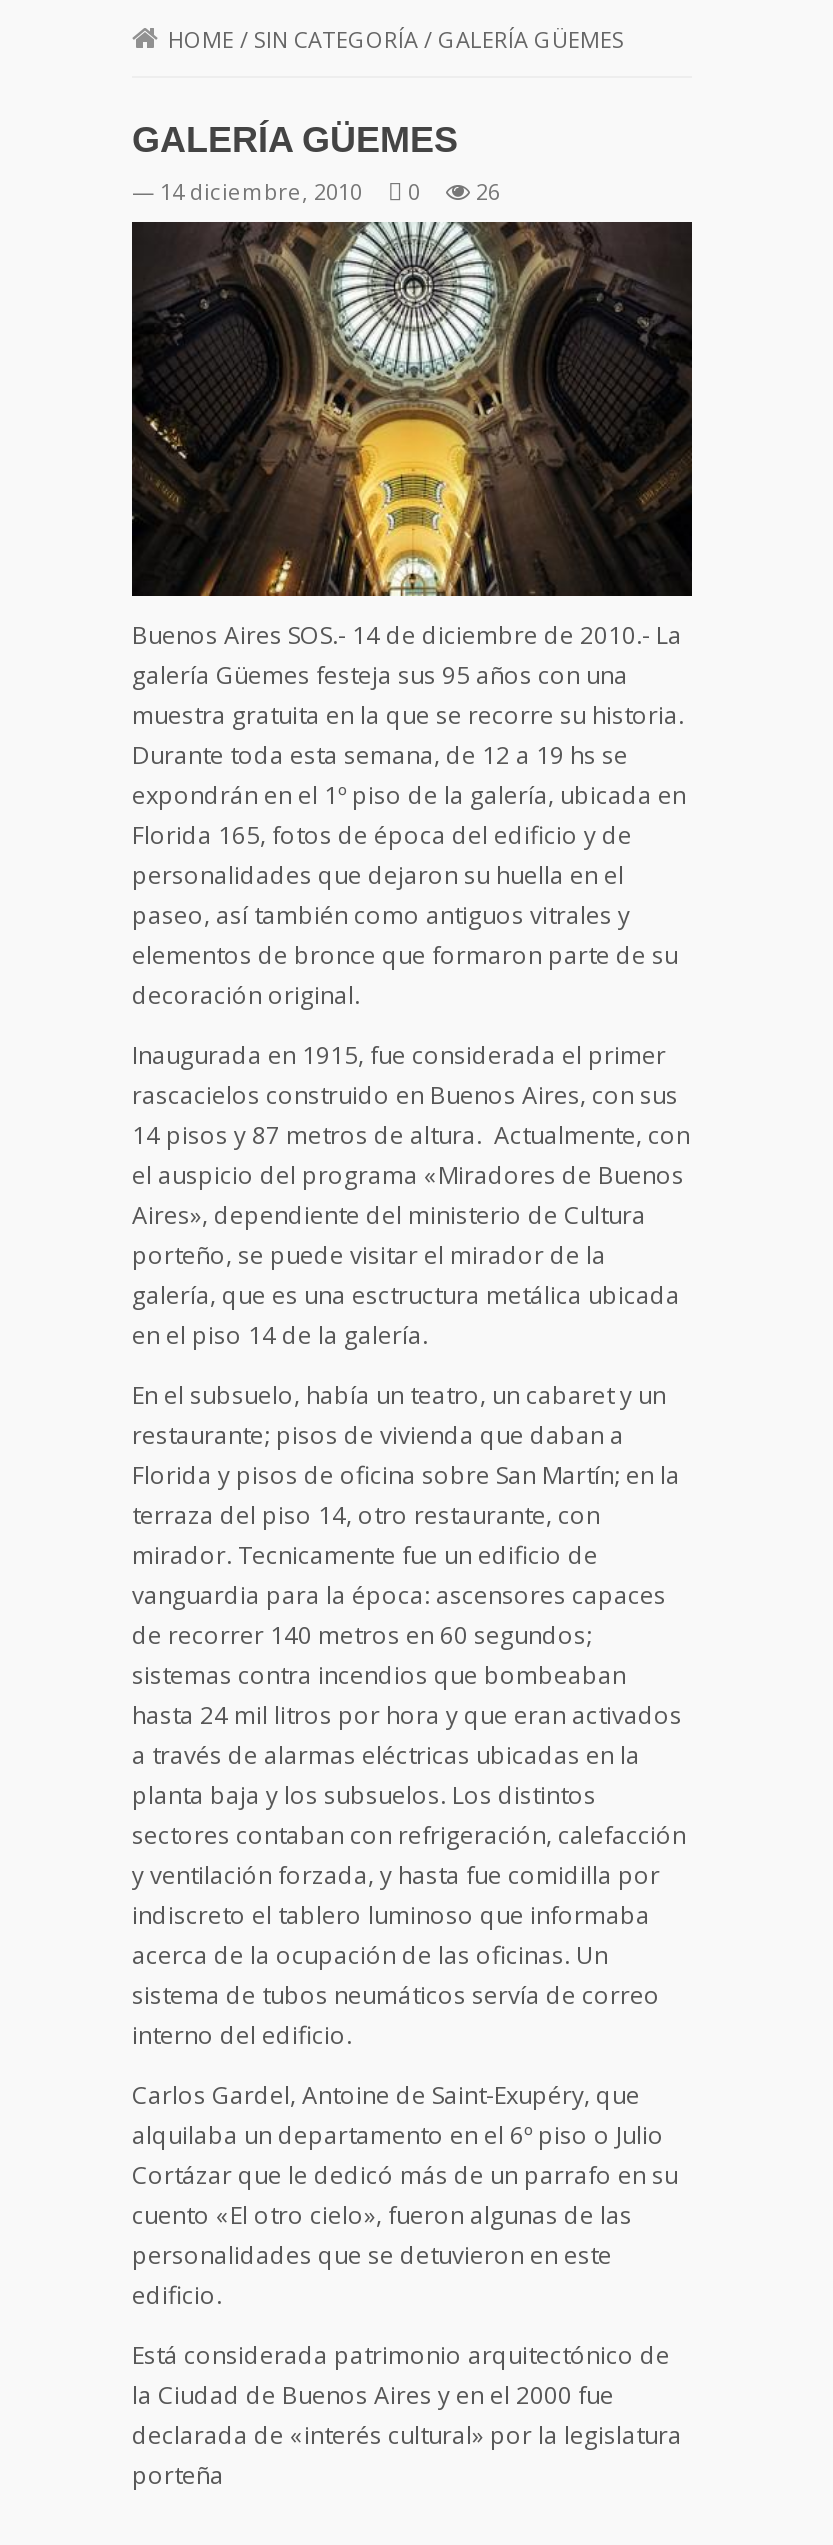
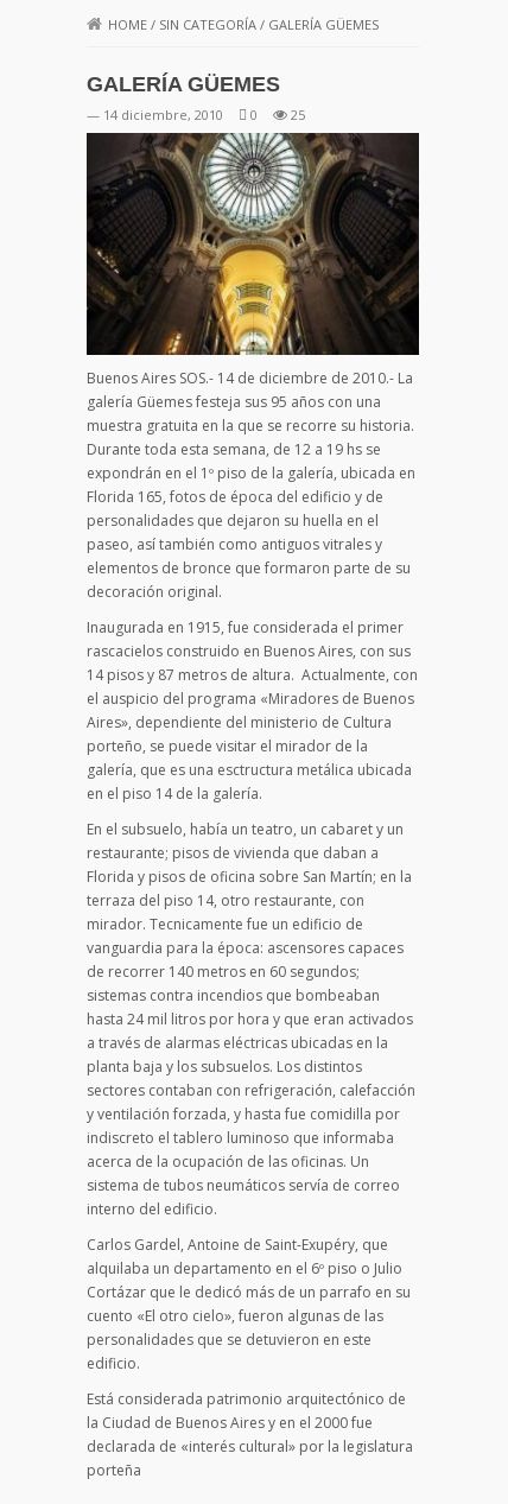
[132,177,500,207] — 14 diciembre, 2010 0 26 -> [87,106,305,124] — 14 diciembre, 2010 0 25

